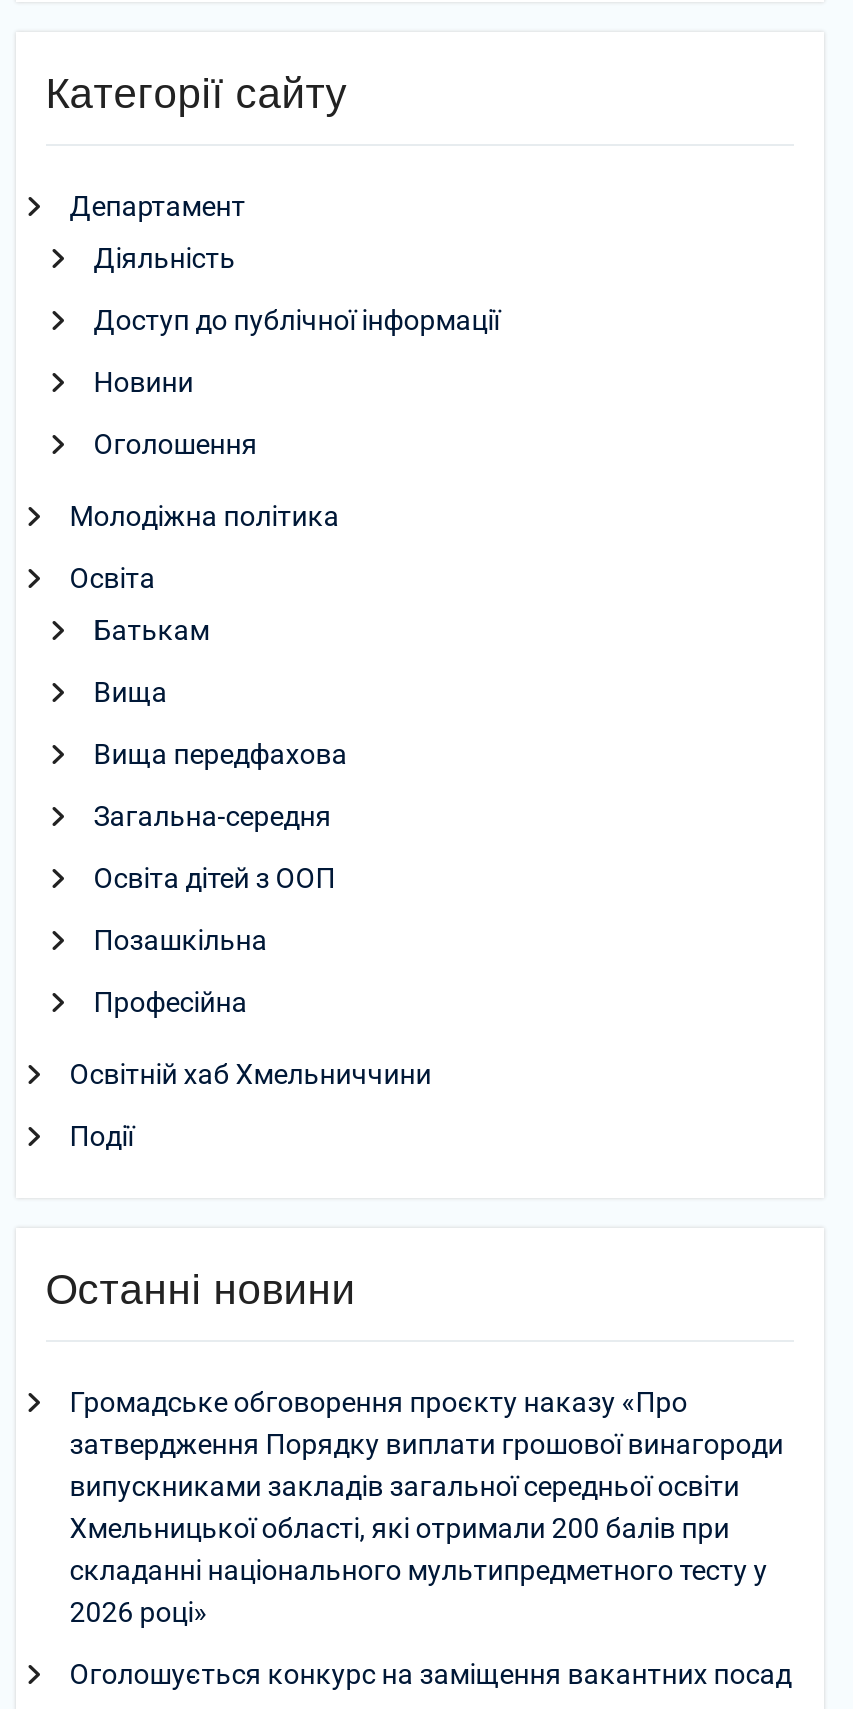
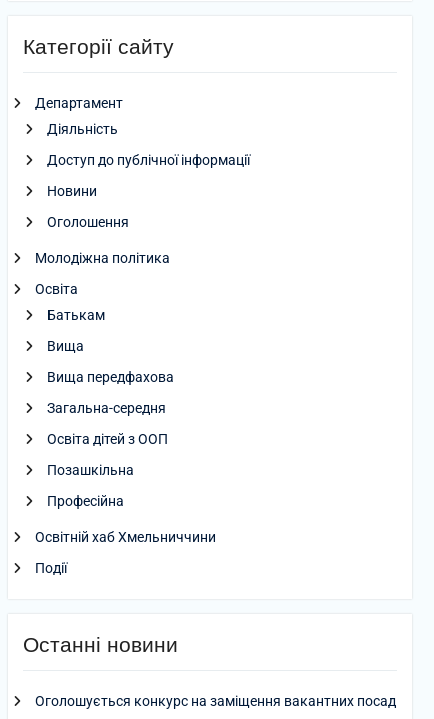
[69,1387,783,1629] Громадське обговорення проєкту наказу «Про | затвердження Порядку виплати грошової винагороди | випускниками закладів загальної середньої освіти | Хмельницької області, які отримали 200 балів при | складанні національного мультипредметного тесту у | 2026 році» -> none

